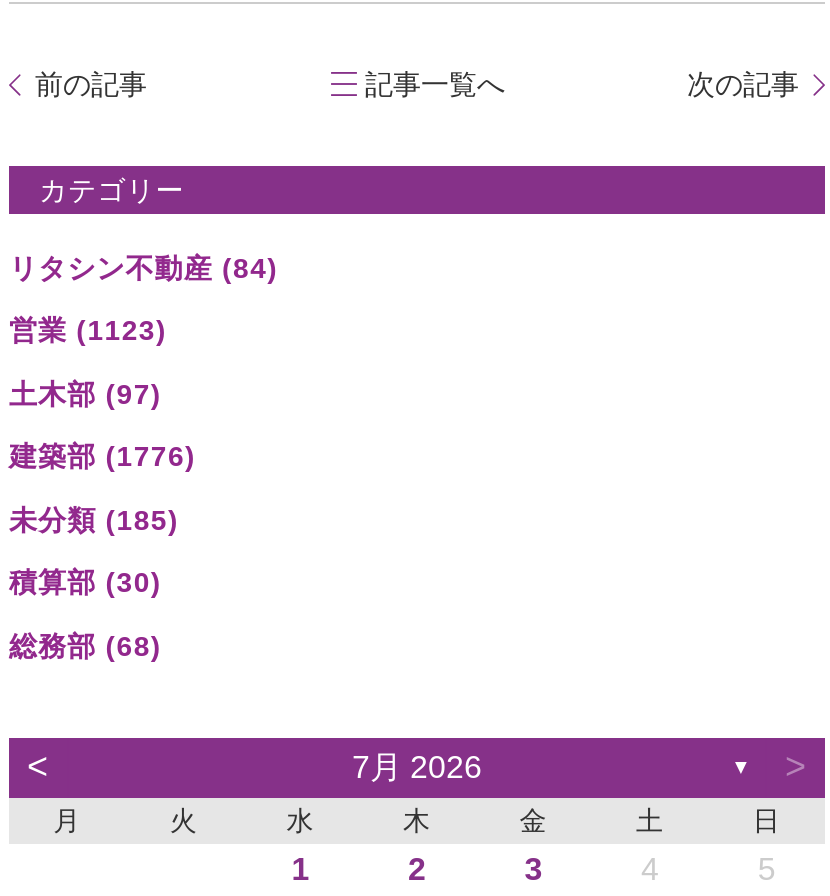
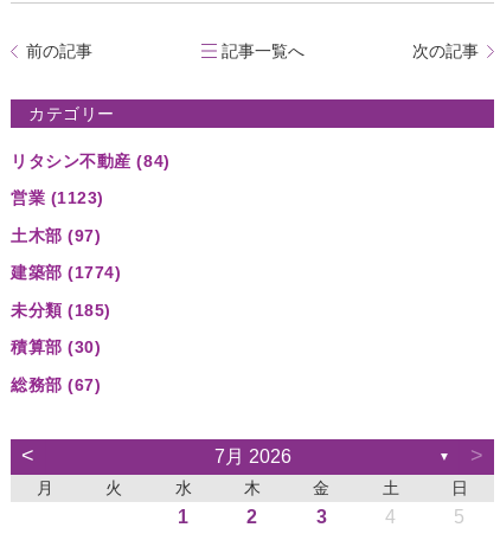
[9,441,196,473] 建築部 (1776) -> [11,263,122,282] 建築部 (1774)
[9,630,162,662] 総務部 (68) -> [11,375,101,394] 総務部 (67)

